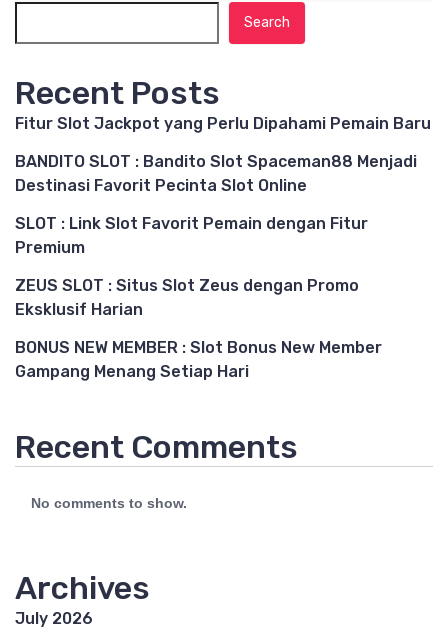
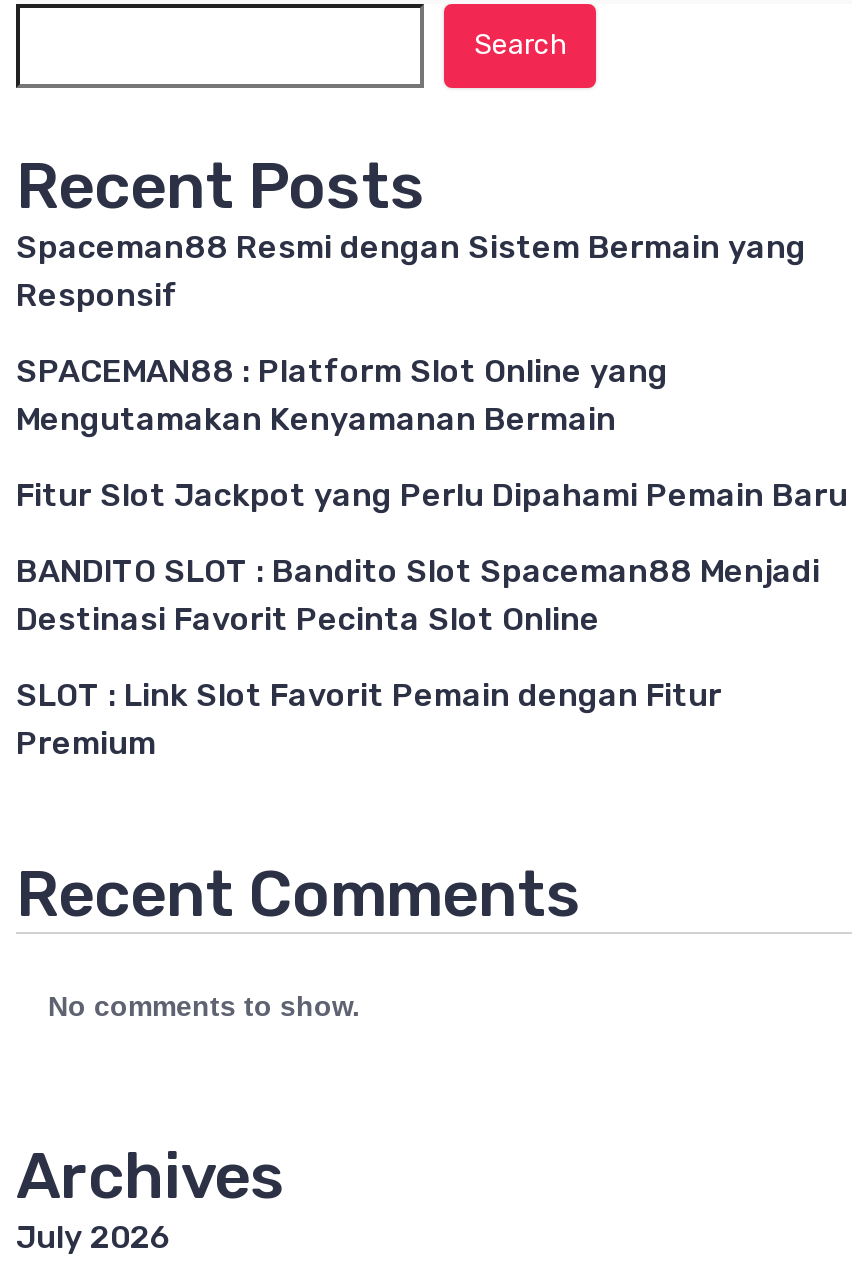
none -> [16,228,806,438] Spaceman88 Resmi dengan Sistem Bermain yang | Responsif | SPACEMAN88 : Platform Slot Online yang | Mengutamakan Kenyamanan Bermain
moved [15,114,431,257] -> [16,476,848,762]: Fitur Slot Jackpot yang Perlu Dipahami Pemain Baru | BANDITO SLOT : Bandito Slot Spaceman88 Menjadi | Destinasi Favorit Pecinta Slot Online | SLOT : Link Slot Favorit Pemain dengan Fitur | Premium
[15,276,382,381] ZEUS SLOT : Situs Slot Zeus dengan Promo | Eksklusif Harian | BONUS NEW MEMBER : Slot Bonus New Member | Gampang Menang Setiap Hari -> none

